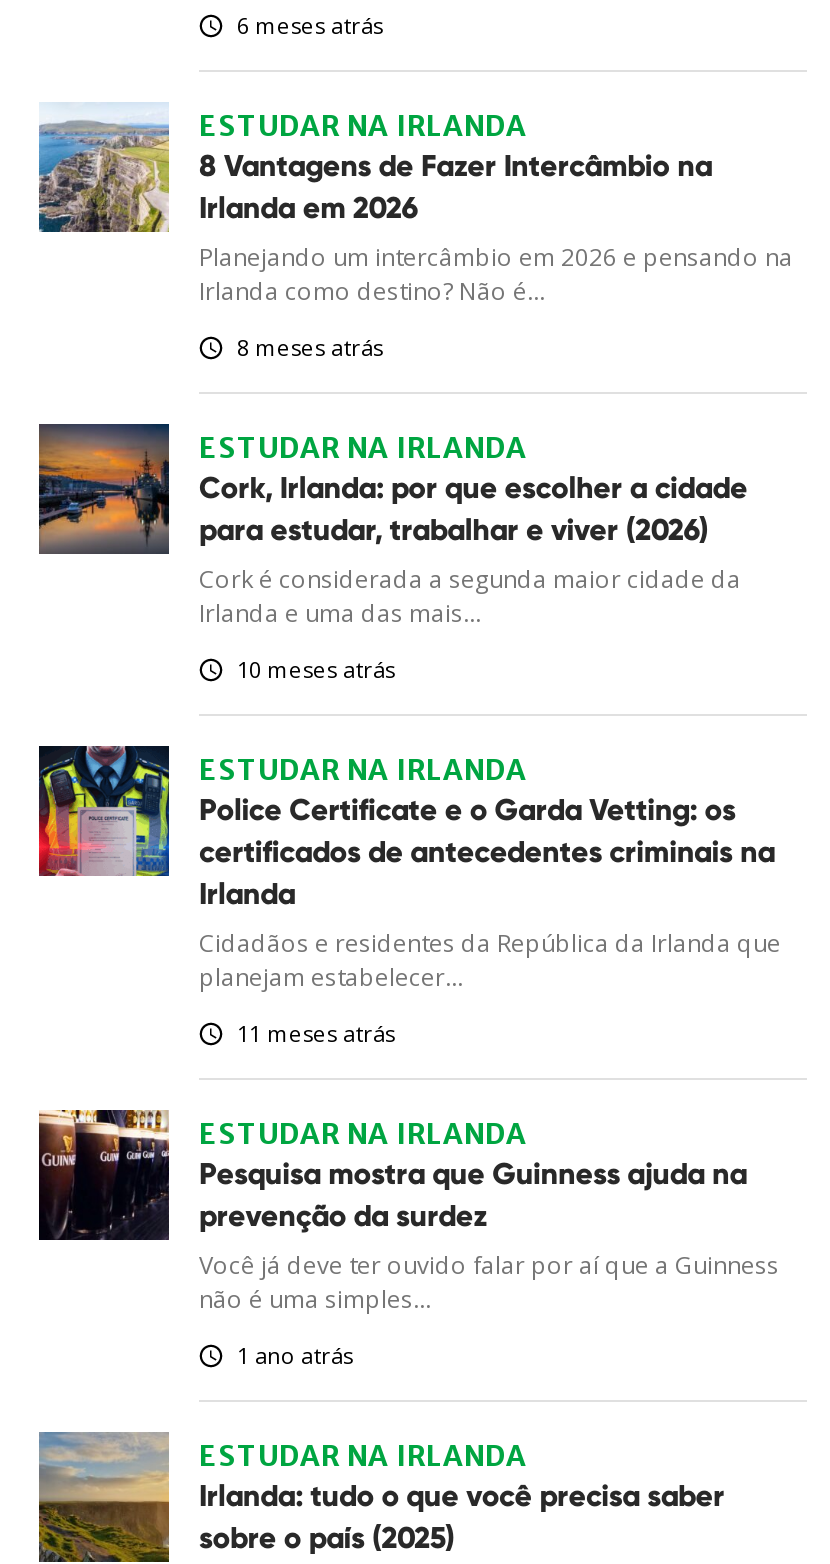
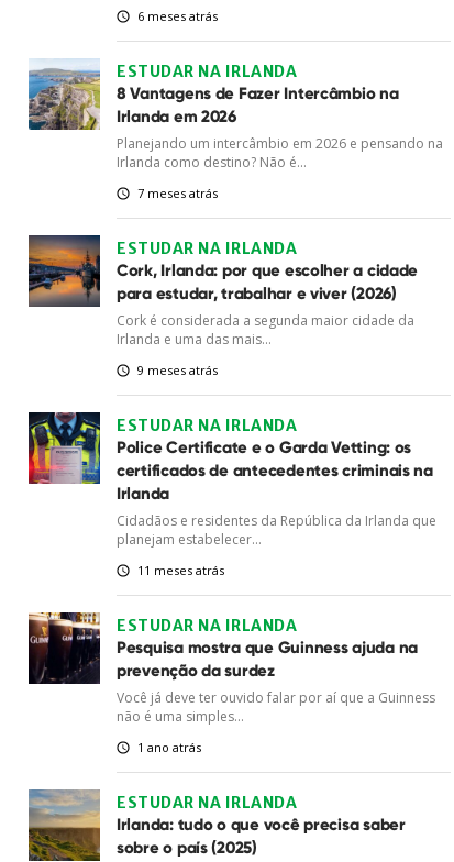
[237,332,383,362] 8 meses atrás -> [137,185,218,201] 7 meses atrás
[237,654,395,684] 10 meses atrás -> [137,362,218,378] 9 meses atrás

